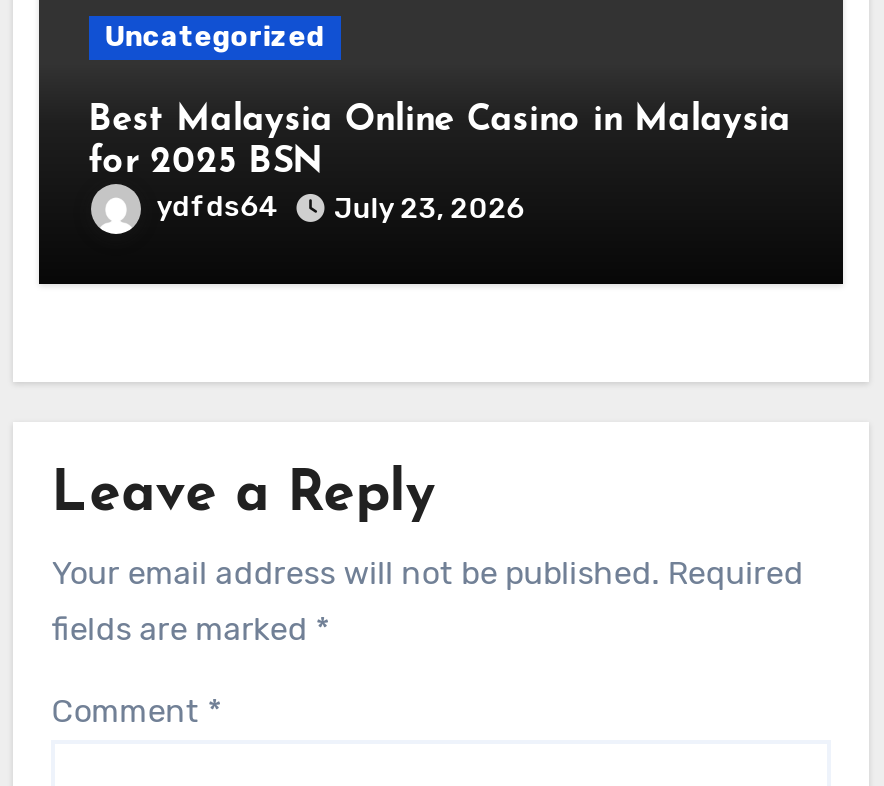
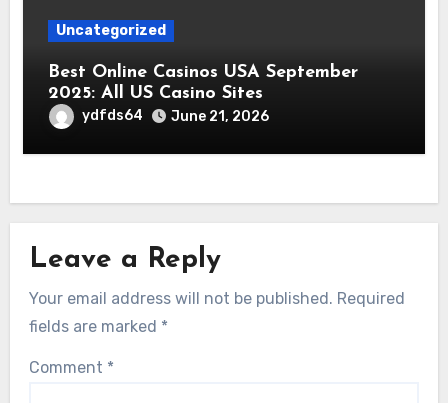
[89,101,791,181] Best Malaysia Online Casino in Malaysia | for 2025 BSN -> [48,62,358,102] Best Online Casinos USA September | 2025: All US Casino Sites
[157,189,525,225] ydfds64 July 23, 2026 -> [82,107,269,124] ydfds64 June 21, 2026

